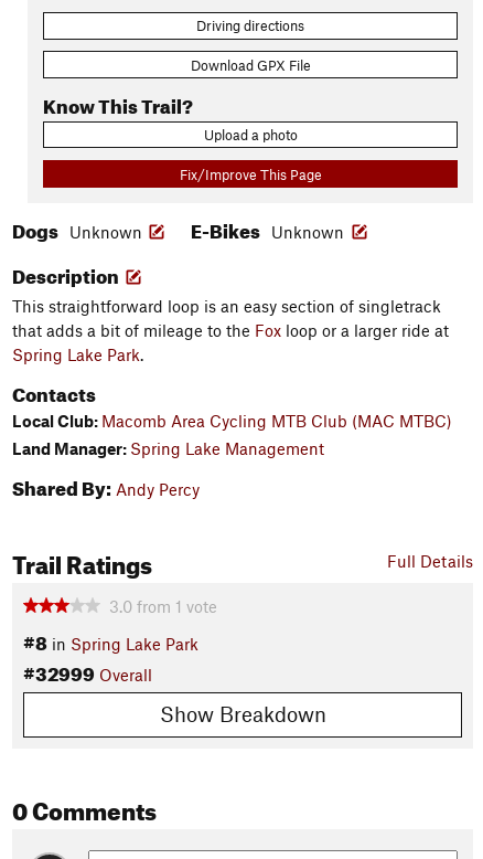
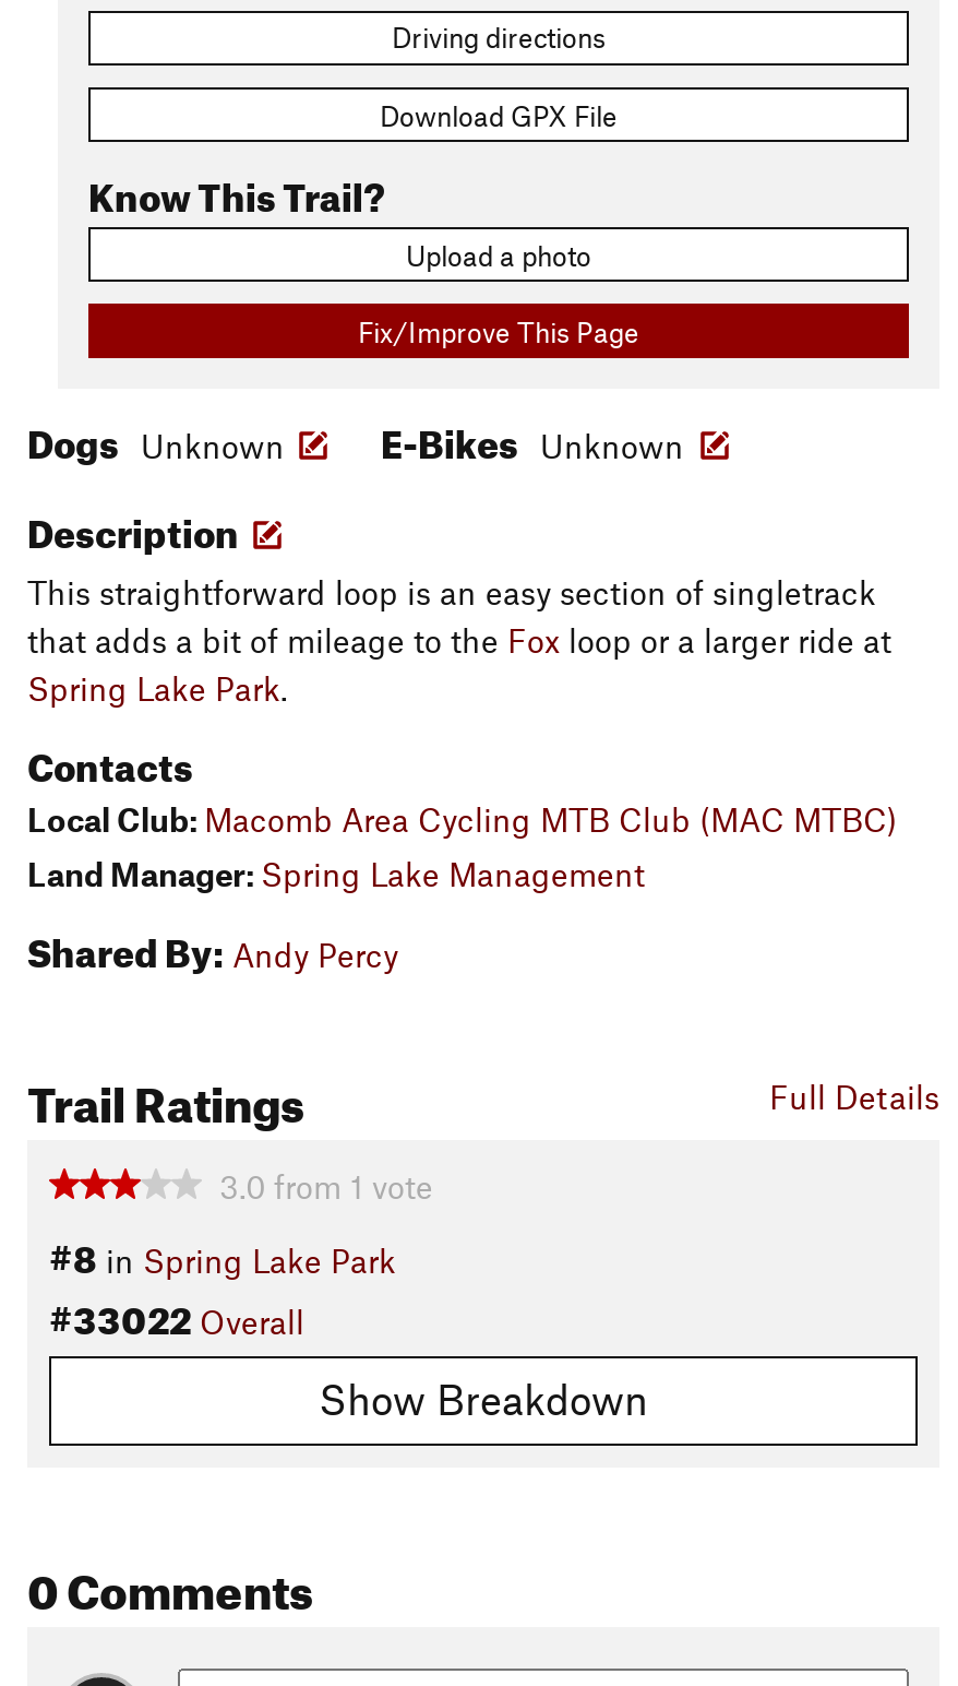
[23,656,152,685] #32999 Overall -> [49,1284,304,1343] #33022 Overall

